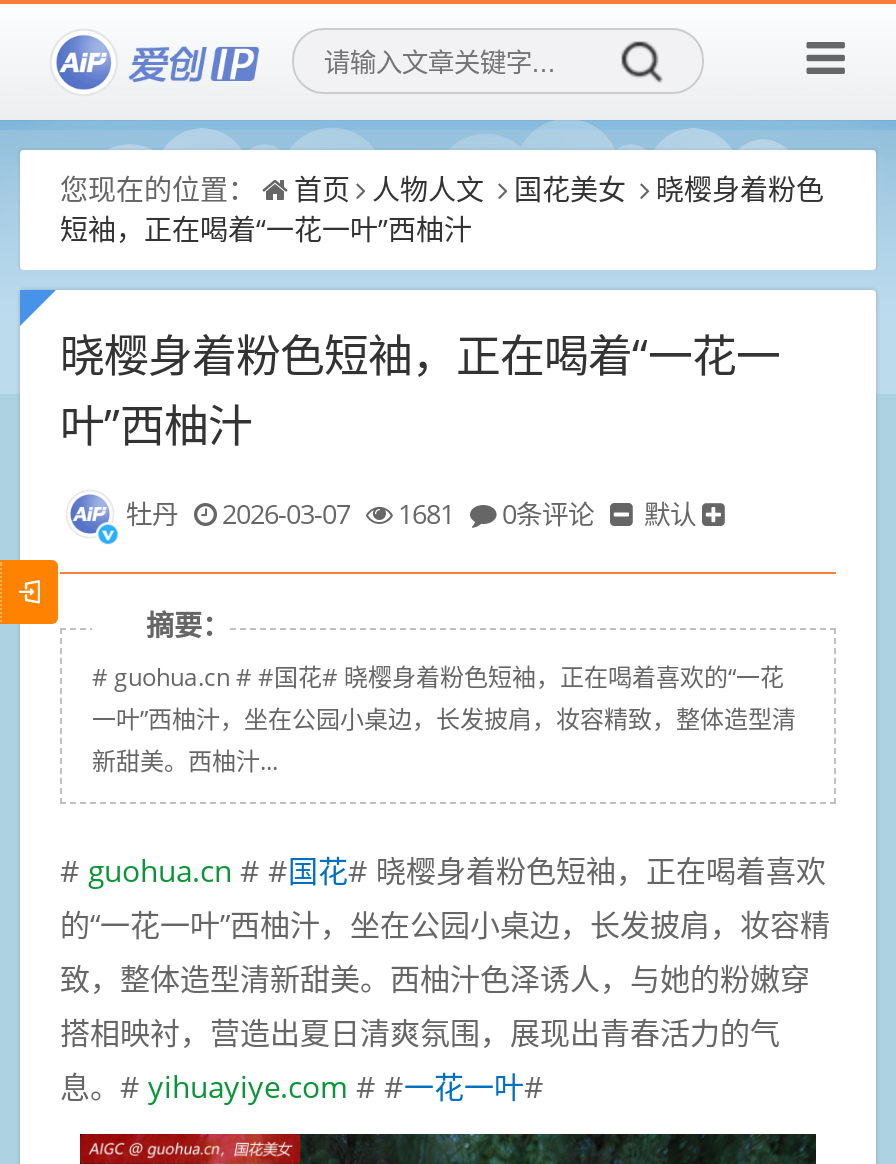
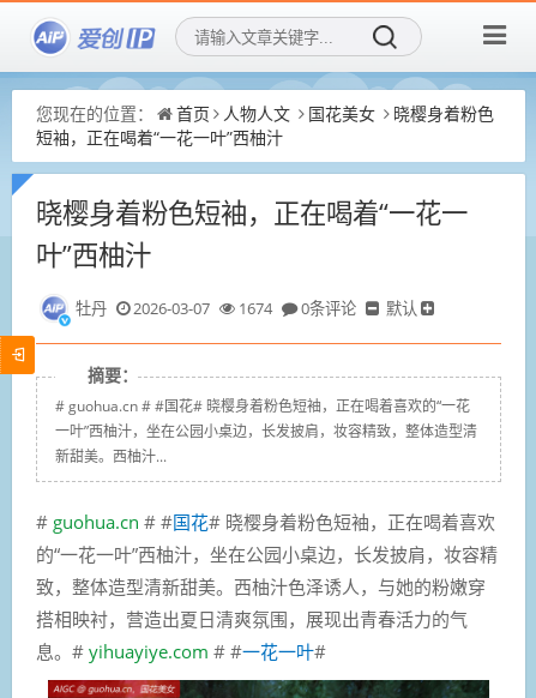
[126,496,696,532] 牡丹 2026-03-07 1681 0条评论 默认 -> [76,297,417,319] 牡丹 2026-03-07 1674 0条评论 默认

